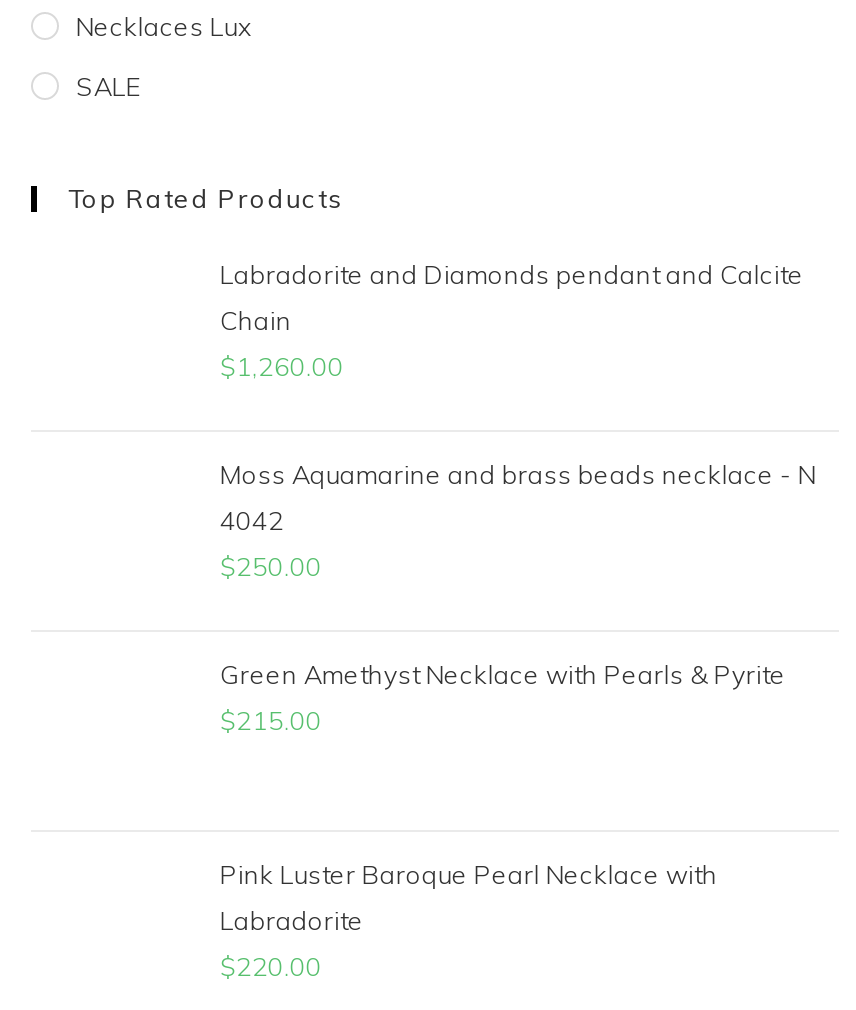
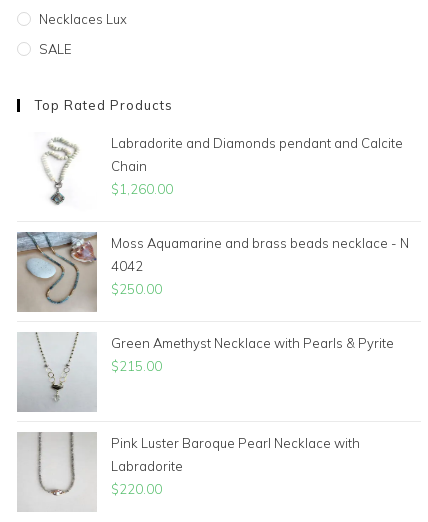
none -> [40,137,80,206] [image]
none -> [16,231,98,313] [image]
none -> [16,331,98,413] [image]
none -> [16,431,98,512] [image]

